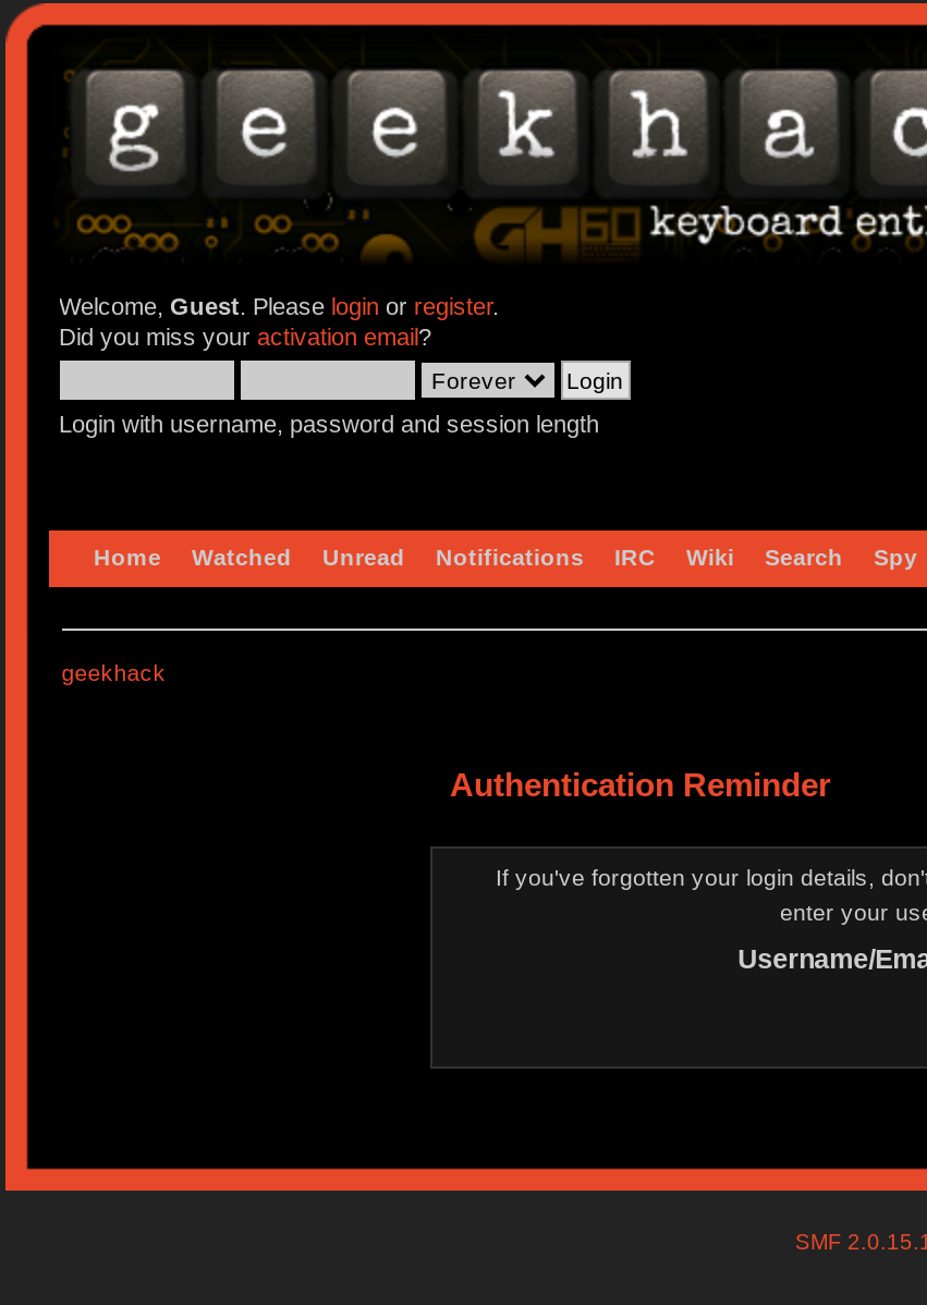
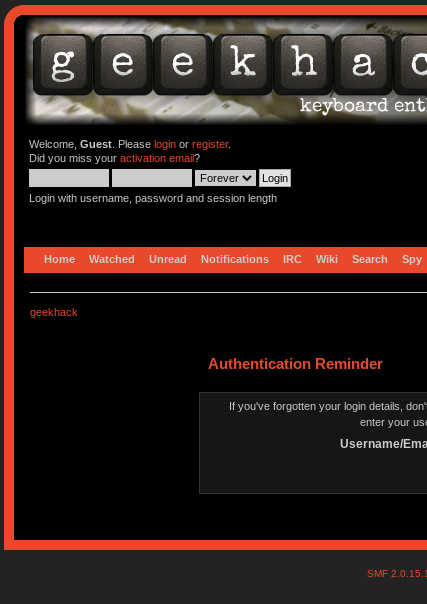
[56,34,920,260] [image] -> [26,18,424,124] [image]

